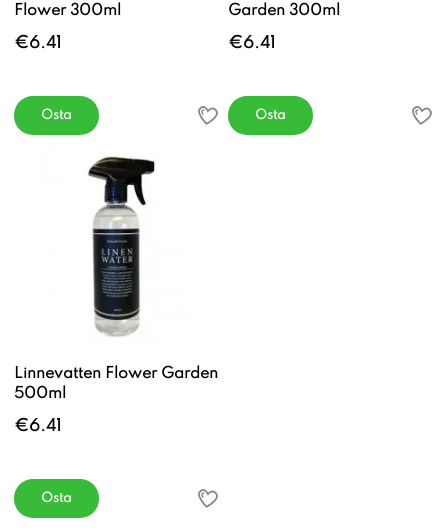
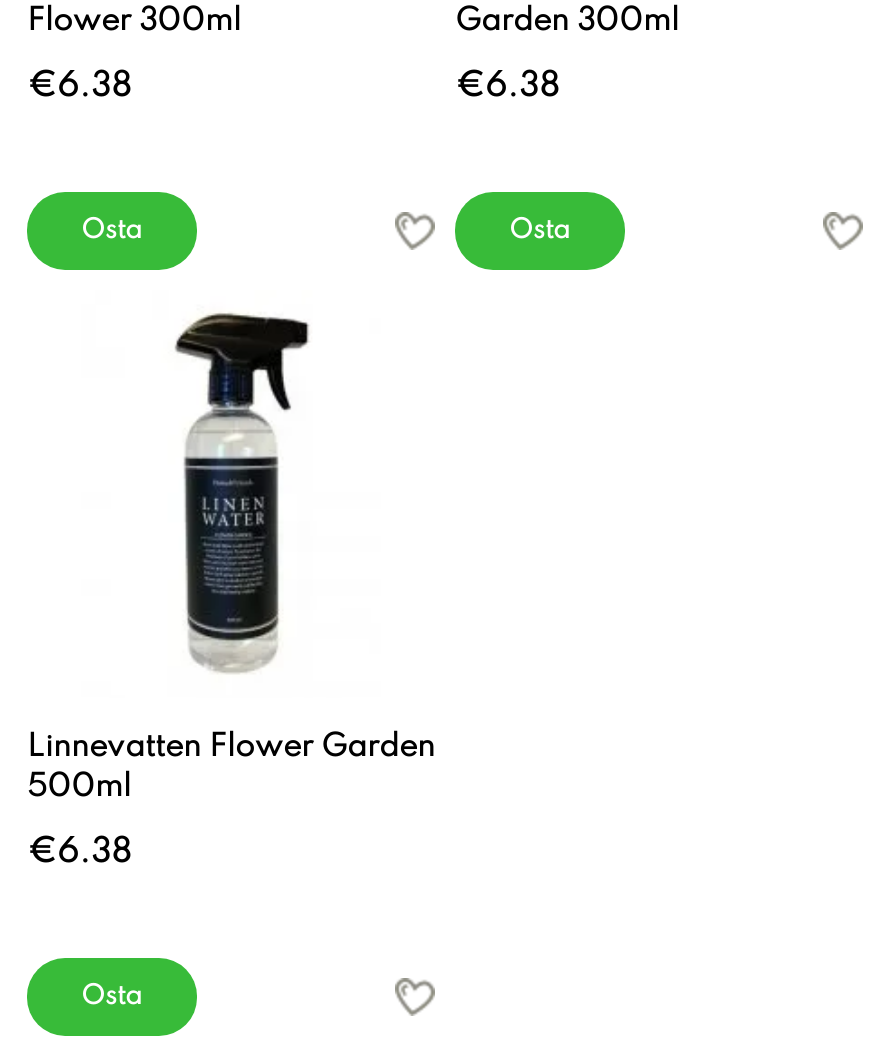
[14,35,61,52] €6.41 -> [27,70,131,104] €6.38
[228,35,275,52] €6.41 -> [455,70,559,104] €6.38
[14,418,61,435] €6.41 -> [27,836,131,870] €6.38

